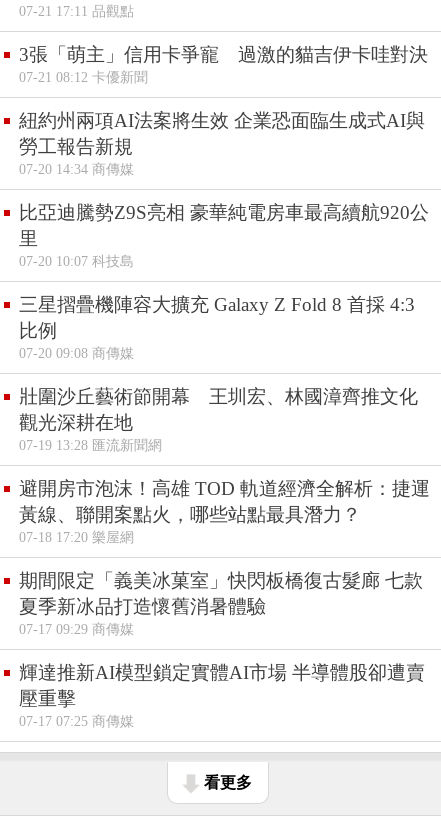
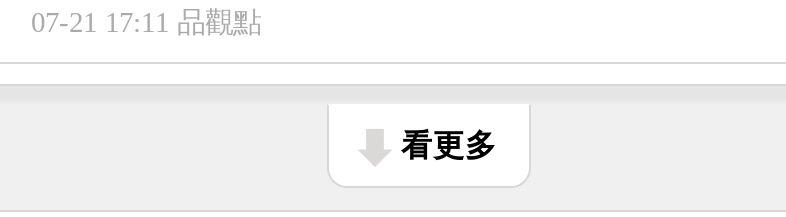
[19,44,430,729] 3張「萌主」信用卡爭寵 過激的貓吉伊卡哇對決 | 07-21 08:12 卡優新聞 | 紐約州兩項AI法案將生效 企業恐面臨生成式AI與 | 勞工報告新規 | 07-20 14:34 商傳媒 | 比亞迪騰勢Z9S亮相 豪華純電房車最高續航920公 | 里 | 07-20 10:07 科技島 | 三星摺疊機陣容大擴充 Galaxy Z Fold 8 首採 4:3 | 比例 | 07-20 09:08 商傳媒 | 壯圍沙丘藝術節開幕 王圳宏、林國漳齊推文化 | 觀光深耕在地 | 07-19 13:28 匯流新聞網 | 避開房市泡沫！高雄 TOD 軌道經濟全解析：捷運 | 黃線、聯開案點火，哪些站點最具潛力？ | 07-18 17:20 樂屋網 | 期間限定「義美冰菓室」快閃板橋復古髮廊 七款 | 夏季新冰品打造懷舊消暑體驗 | 07-17 09:29 商傳媒 | 輝達推新AI模型鎖定實體AI市場 半導體股卻遭賣 | 壓重擊 | 07-17 07:25 商傳媒 -> none

